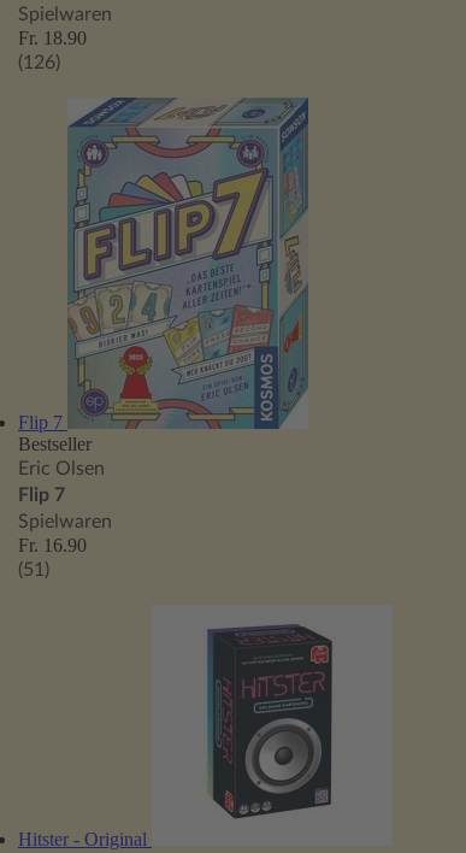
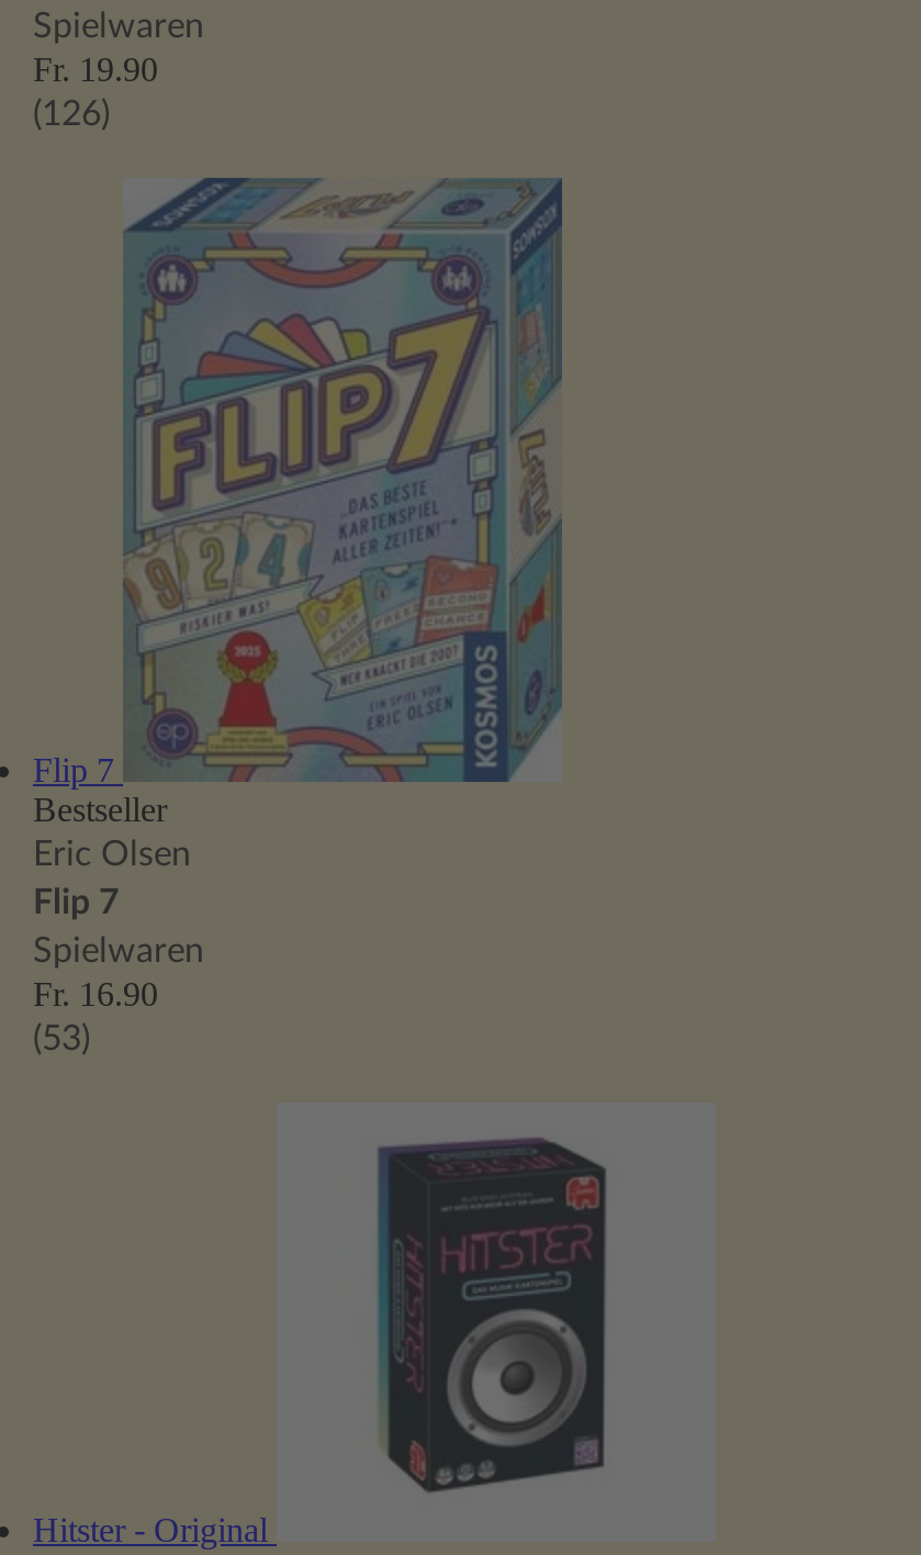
[18,28,87,48] Fr. 18.90 -> [33,51,158,88] Fr. 19.90
[18,560,49,580] (51) -> [33,1021,90,1056] (53)

